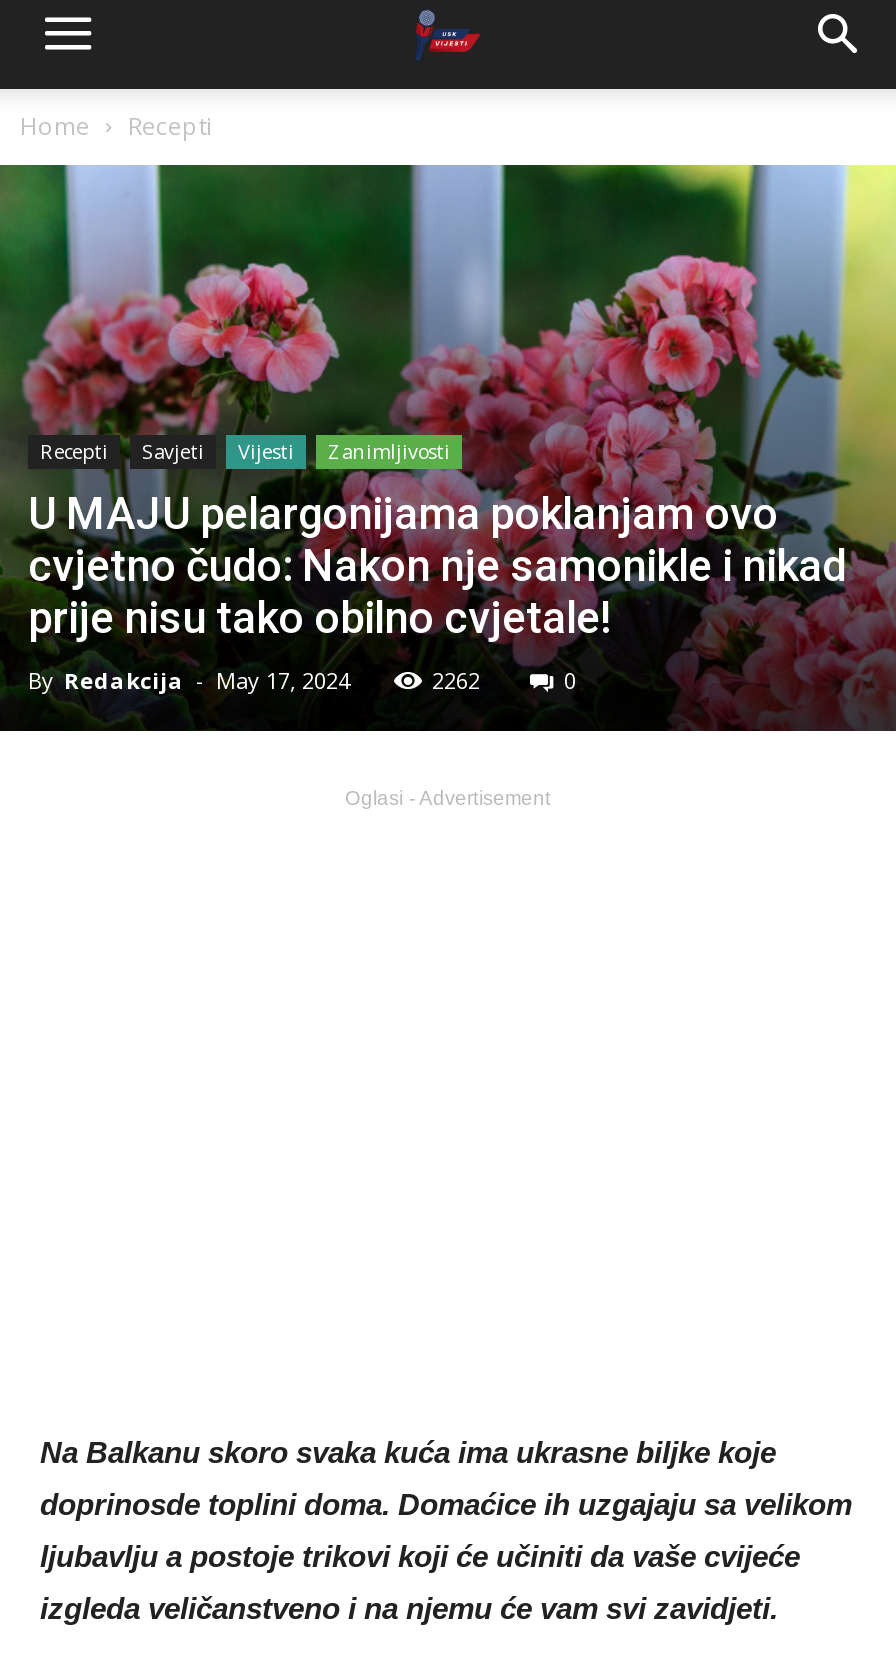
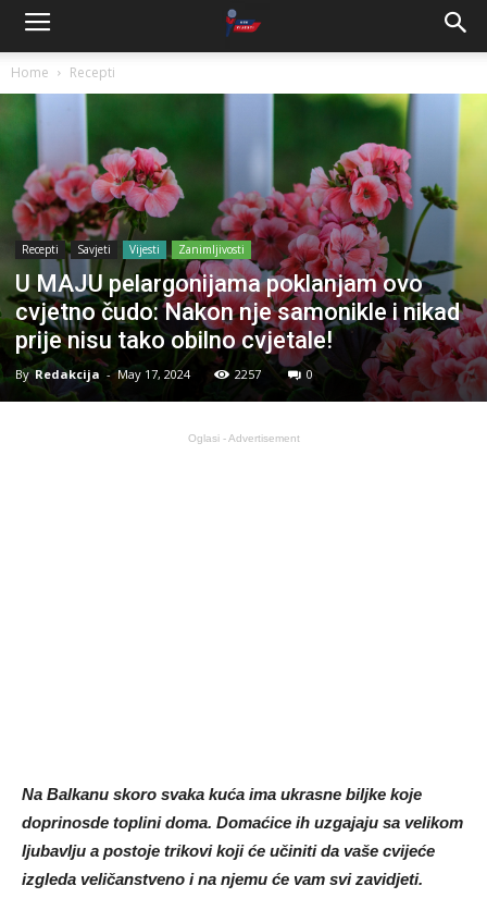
[432,665,480,695] 2262 -> [235,366,261,382] 2257

